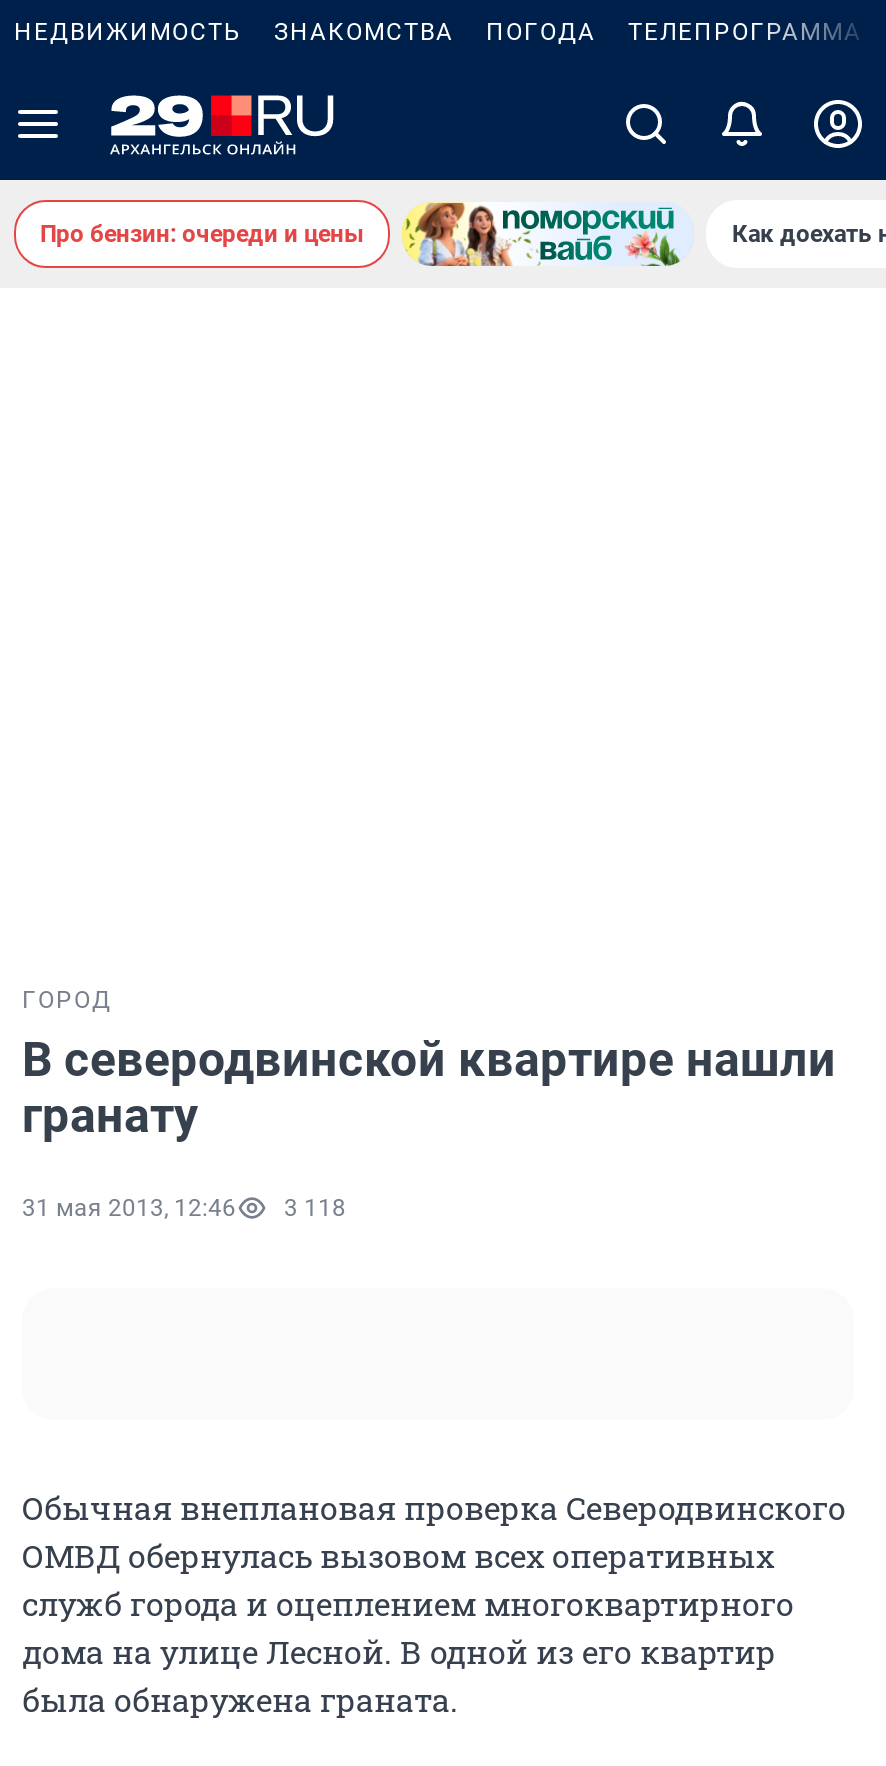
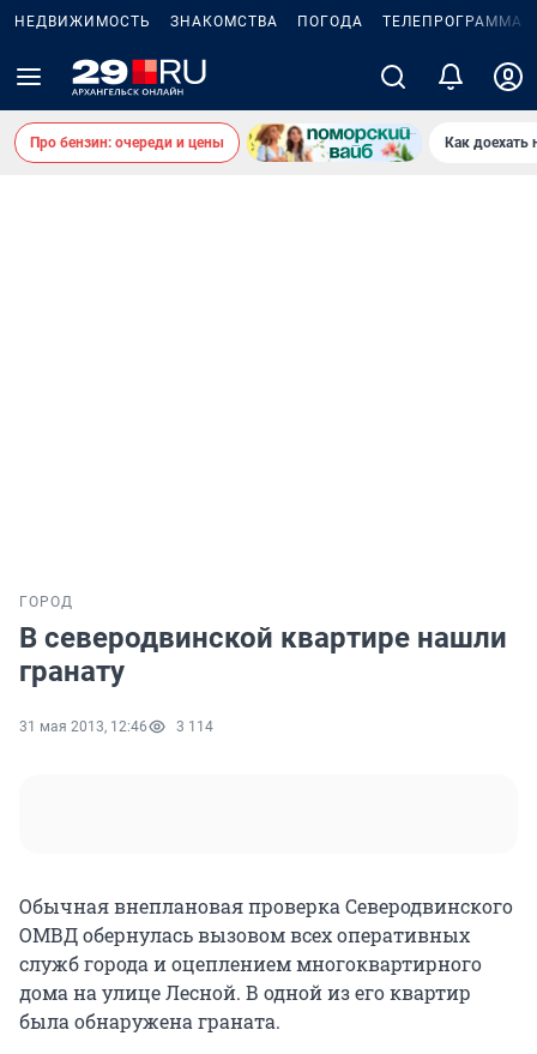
[22,1194,346,1222] 31 мая 2013, 12:46 3 118 -> [19,718,213,735] 31 мая 2013, 12:46 3 114

